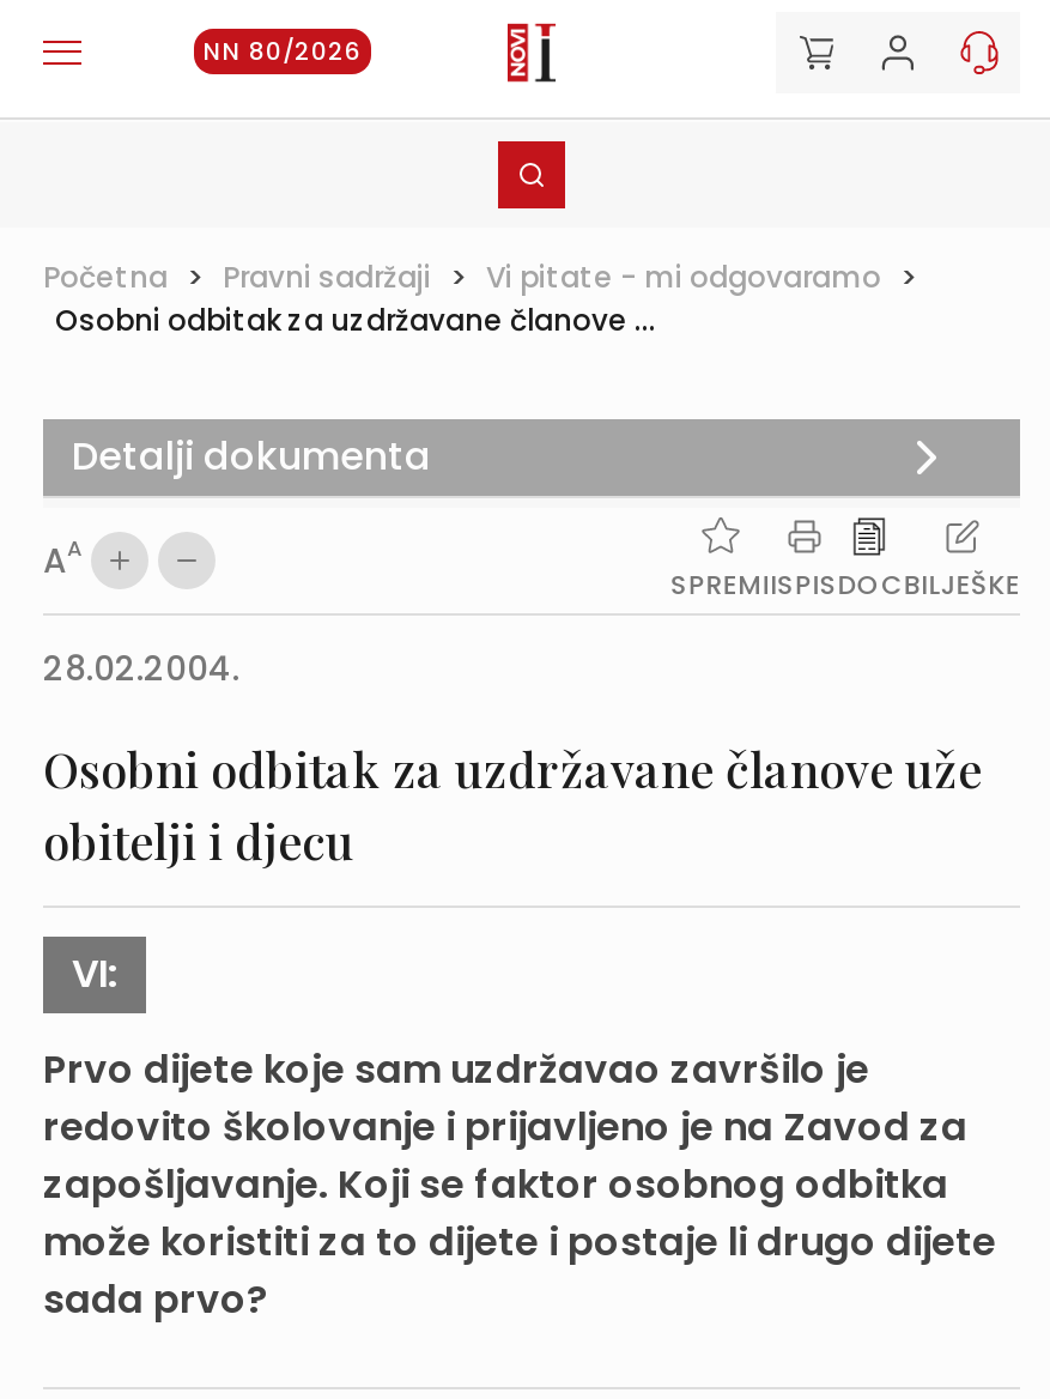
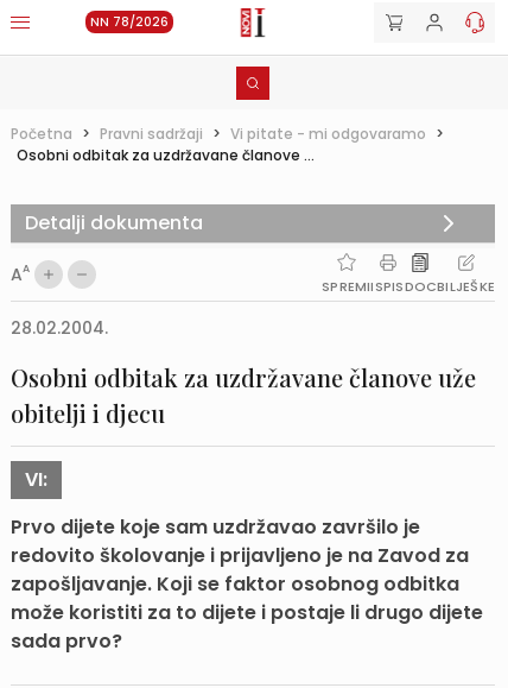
[204,34,362,69] NN 80/2026 -> [90,13,169,31] NN 78/2026

